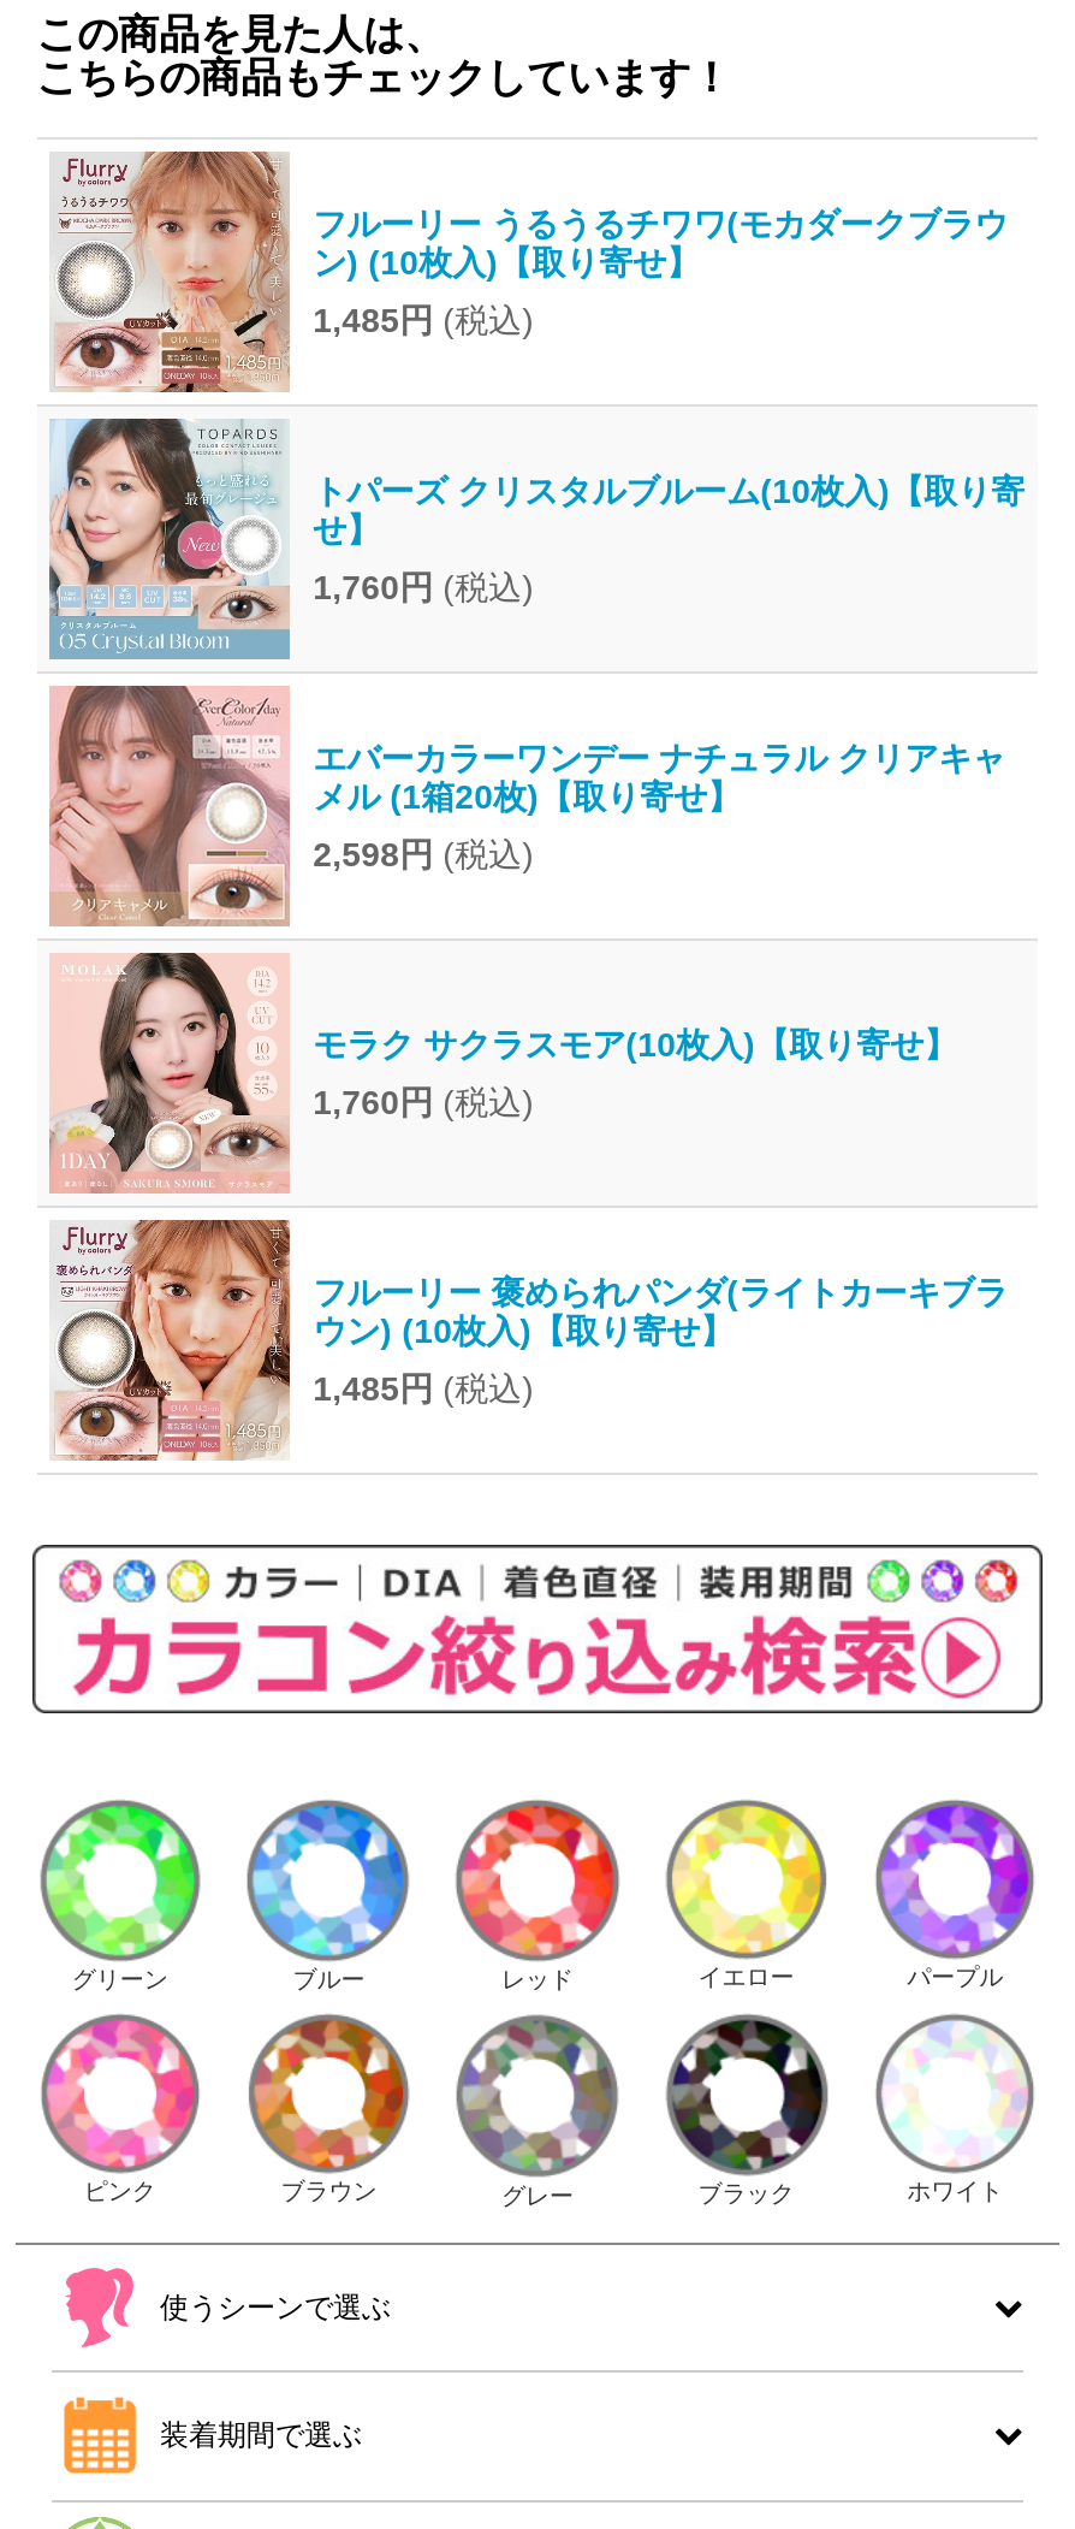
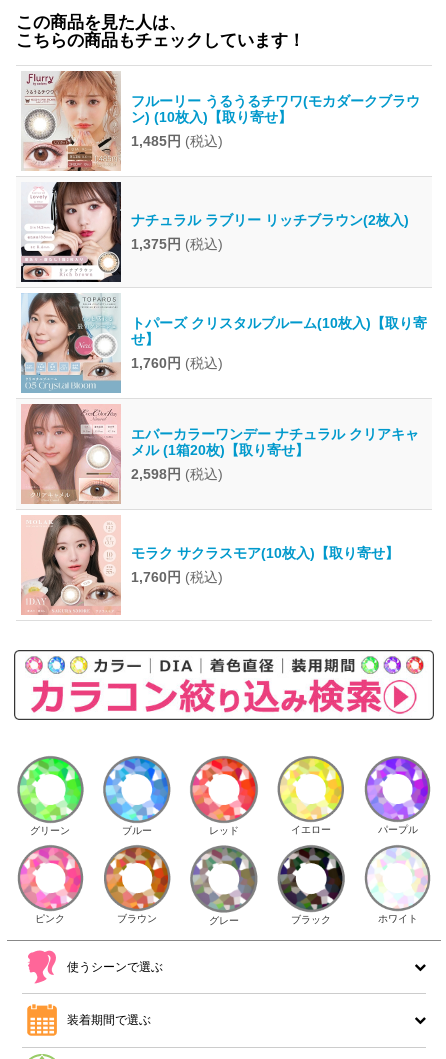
none -> [20,181,409,283] [image] | ナチュラル ラブリー リッチブラウン(2枚入) | 1,375円 (税込)
moved [44,414,1025,1121] -> [19,291,427,585]: [image] | トパーズ クリスタルブルーム(10枚入)【取り寄 | せ】 | ... | モラク サクラスモア(10枚入)【取り寄せ】 | 1,760円 (税込)
[52,1218,1008,1461] [image] | フルーリー 褒められパンダ(ライトカーキブラ | ウン) (10枚入)【取り寄せ】 | 1,485円 (税込) -> none

